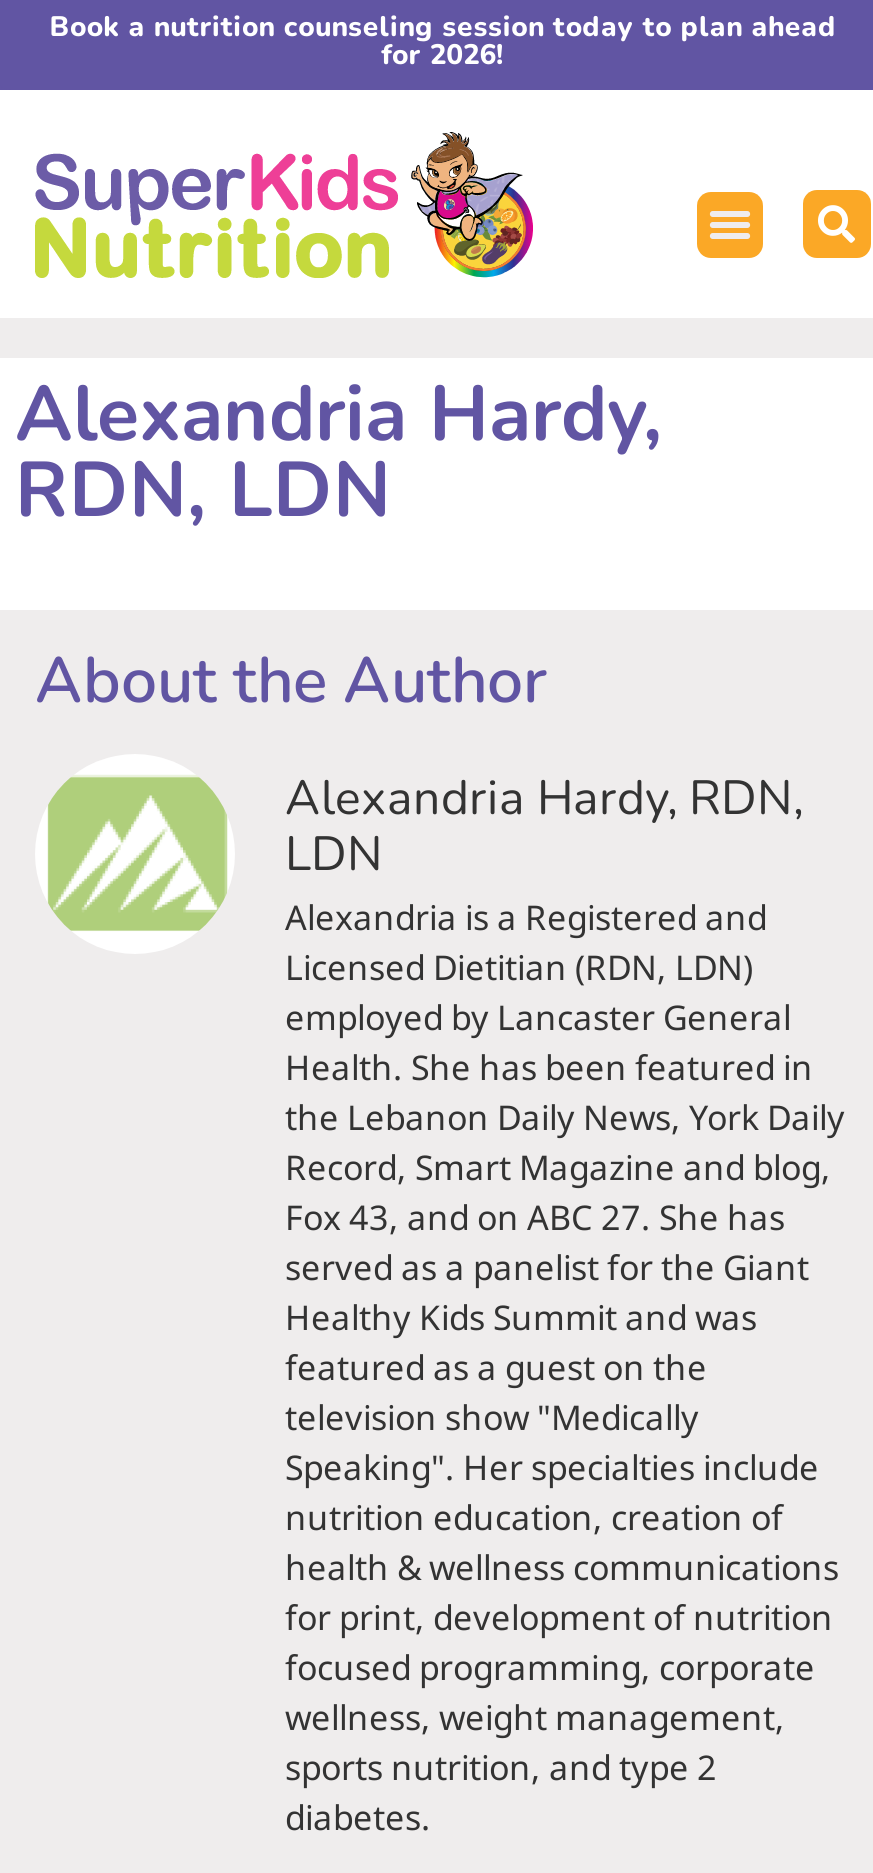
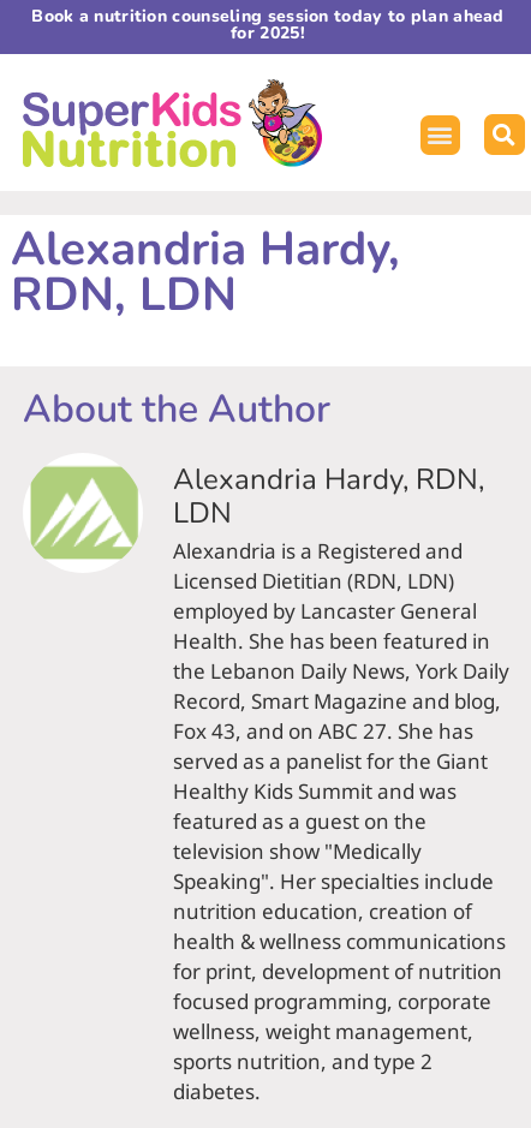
[381,36,505,74] for 2026! -> [231,22,305,44] for 2025!

